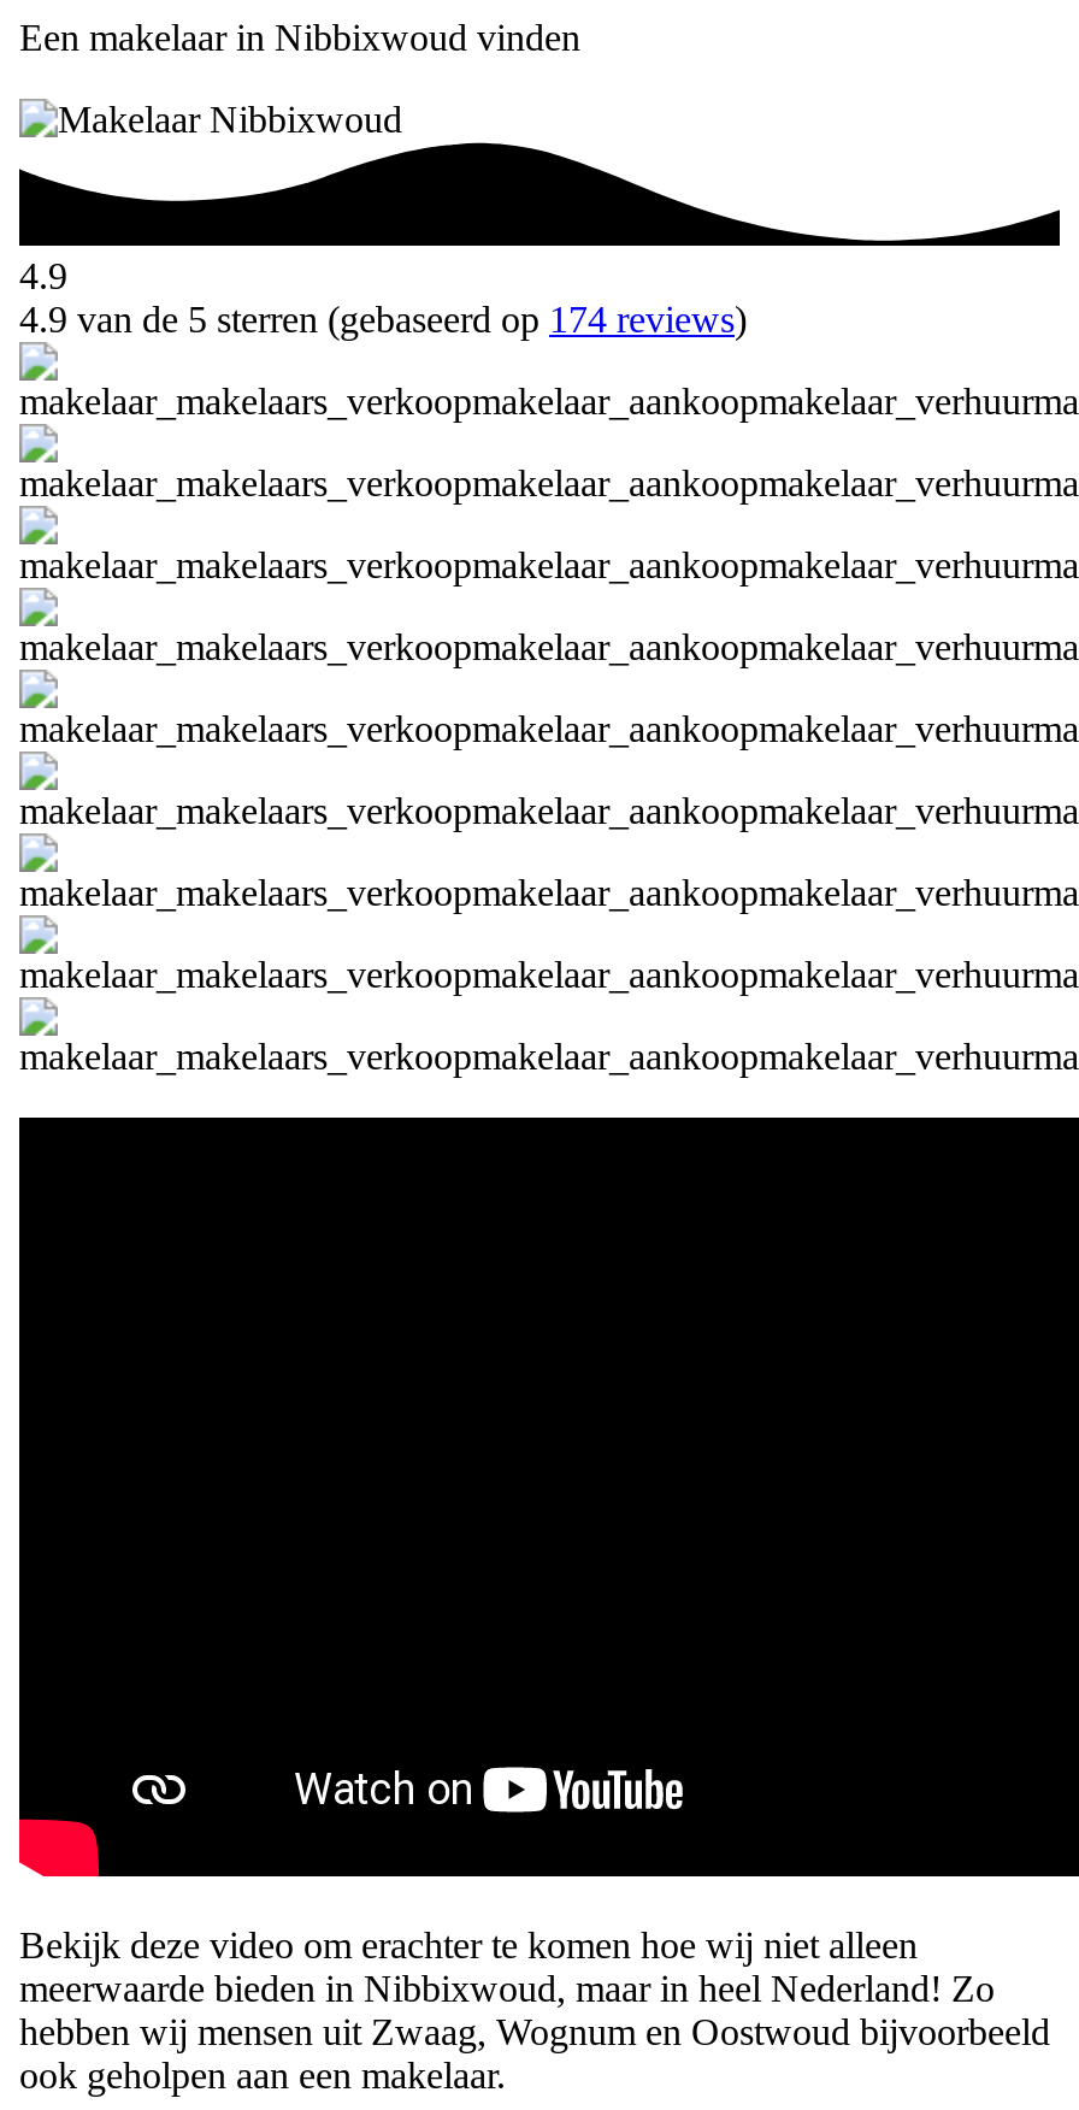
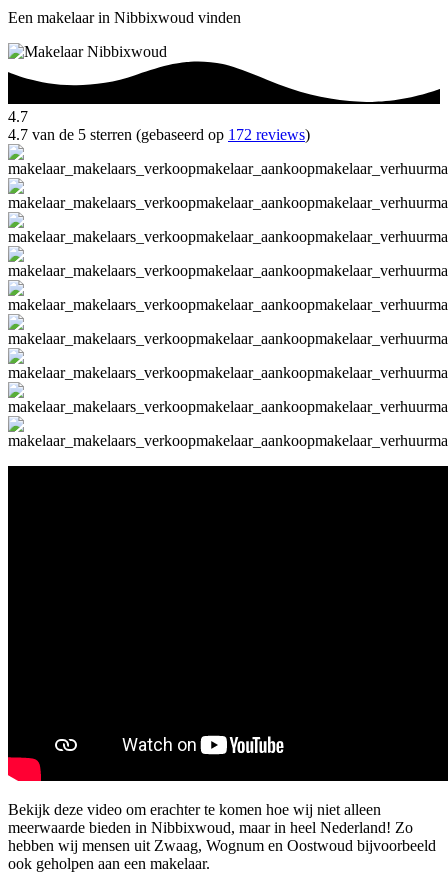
[19,256,67,297] 4.9 -> [8,108,28,125] 4.7
[19,299,747,340] 4.9 van de 5 sterren (gebaseerd op 174 reviews) -> [8,126,310,143] 4.7 van de 5 sterren (gebaseerd op 172 reviews)

